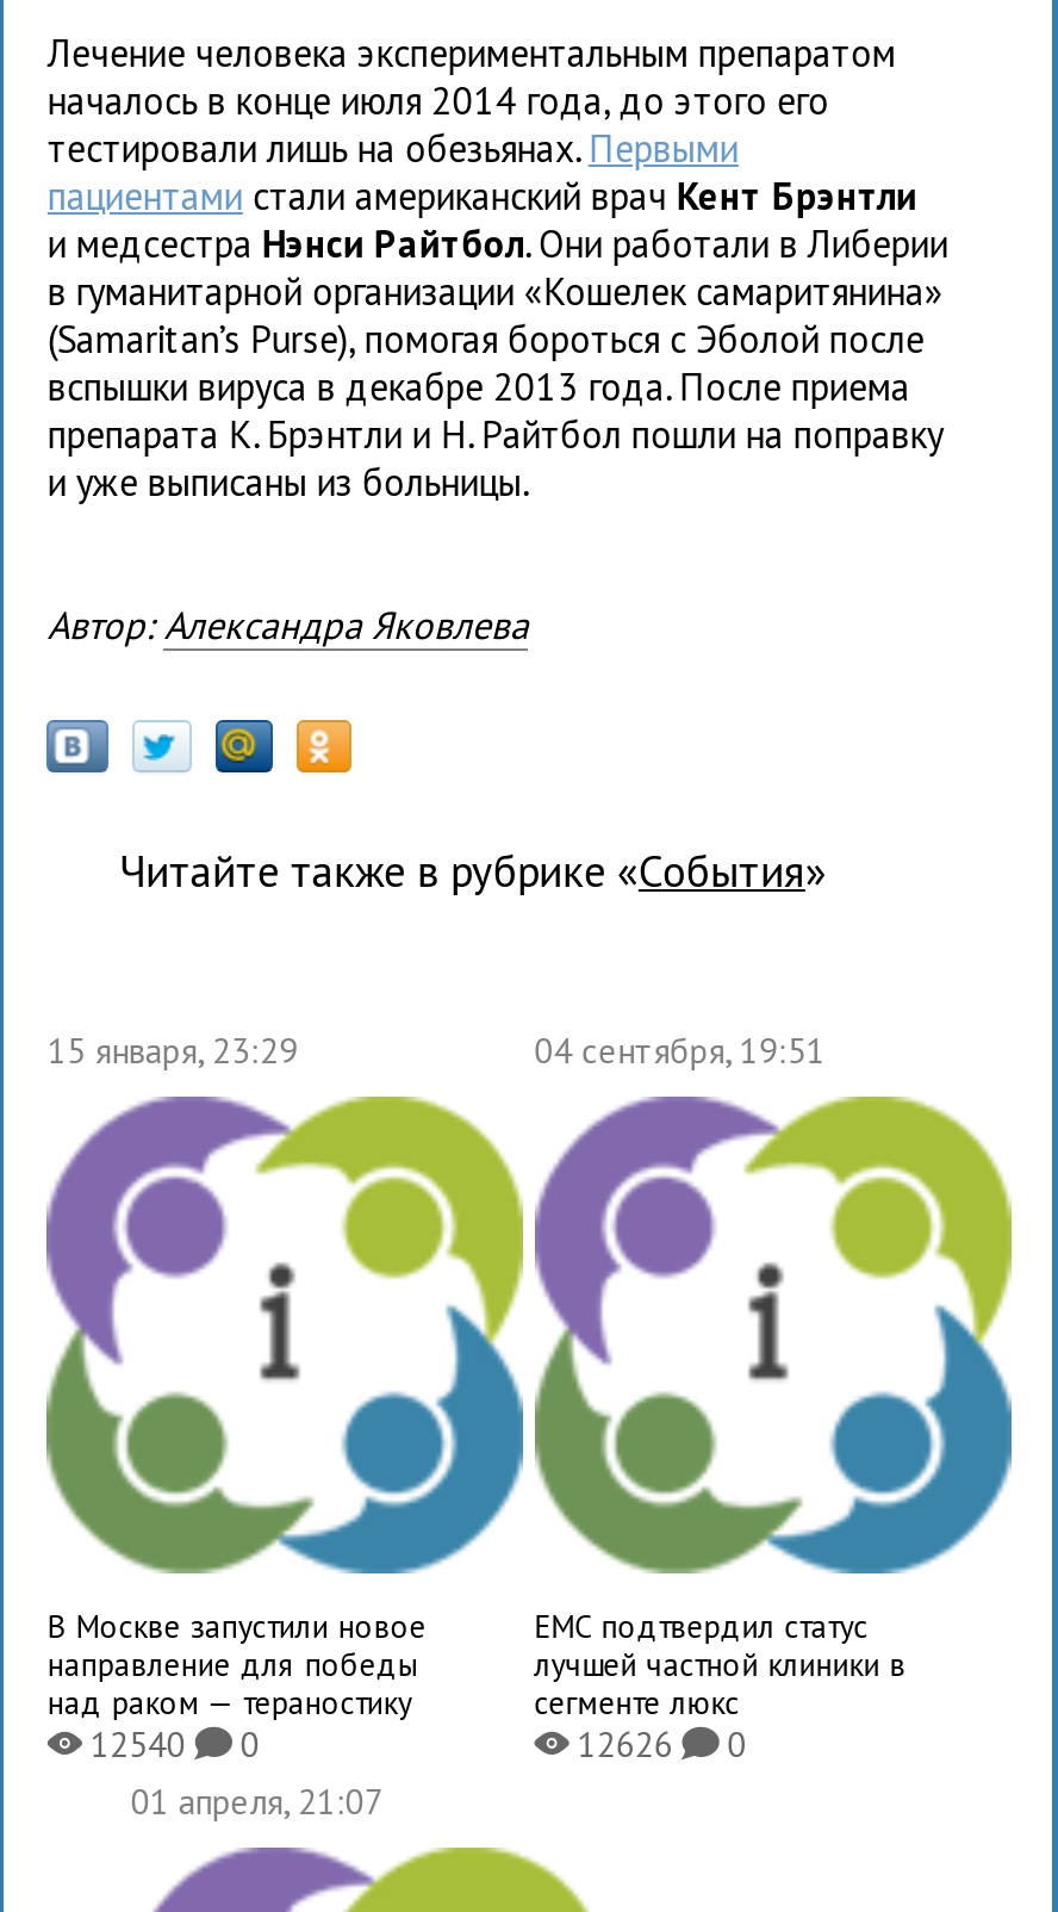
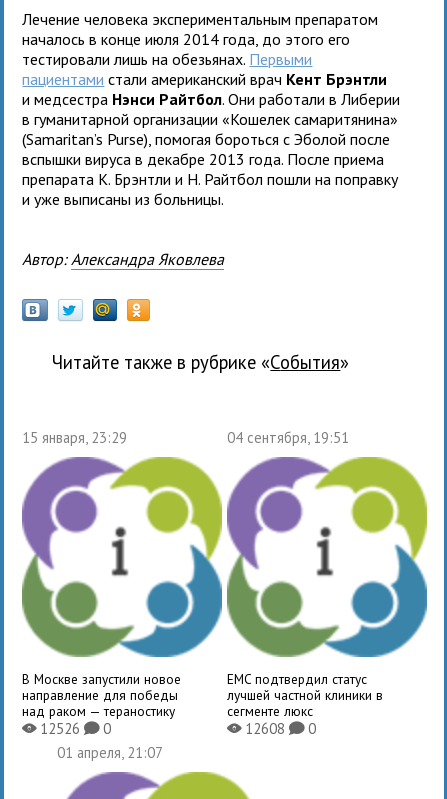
[47,1720,259,1765] X 12540 K 0 -> [22,718,111,737] X 12526 K 0
[534,1720,746,1765] X 12626 K 0 -> [227,718,316,737] X 12608 K 0

